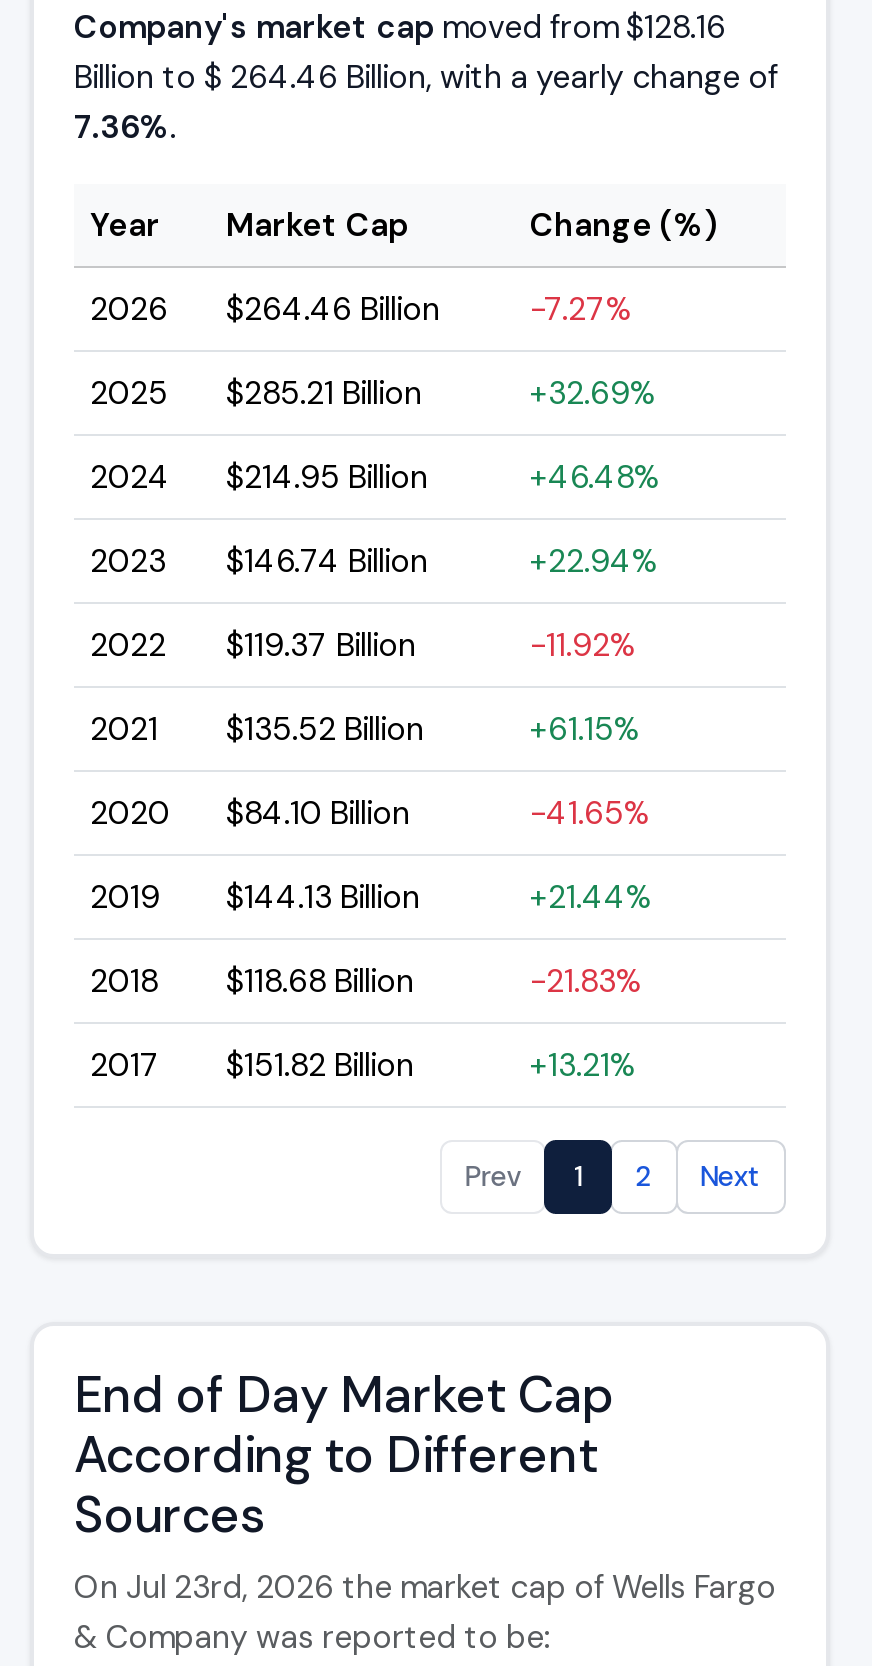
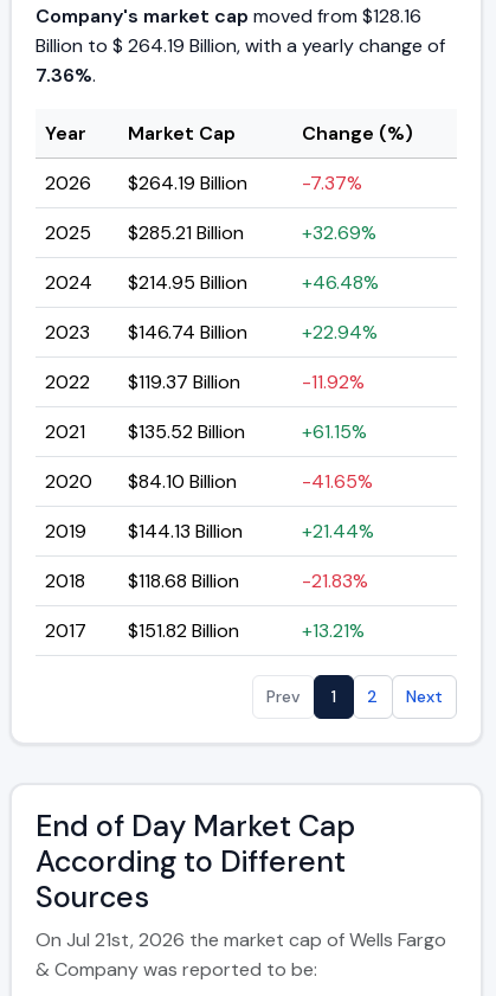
[74,57,778,99] Billion to $ 264.46 Billion, with a yearly change of -> [36,34,445,59] Billion to $ 264.19 Billion, with a yearly change of
[90,289,440,331] 2026 $264.46 Billion -> [45,171,247,196] 2026 $264.19 Billion
[530,289,632,331] -7.27% -> [302,171,362,196] -7.37%
[74,1565,776,1607] On Jul 23rd, 2026 the market cap of Wells Fargo -> [36,927,446,952] On Jul 21st, 2026 the market cap of Wells Fargo

